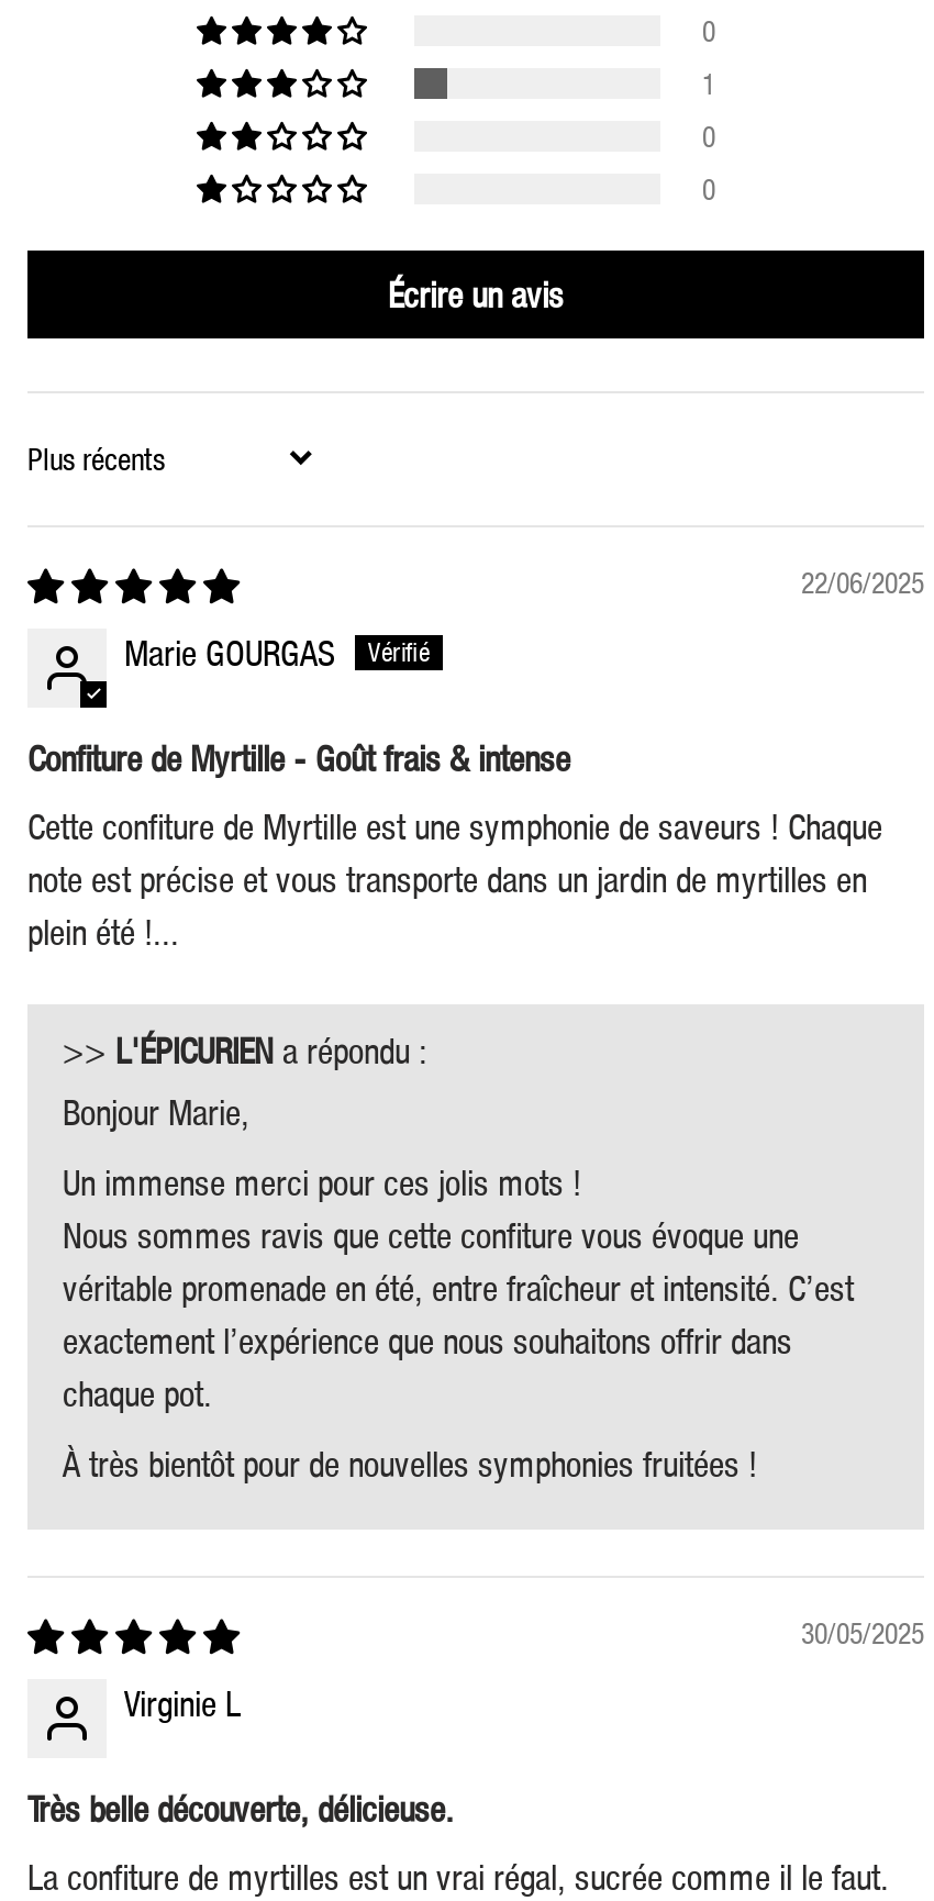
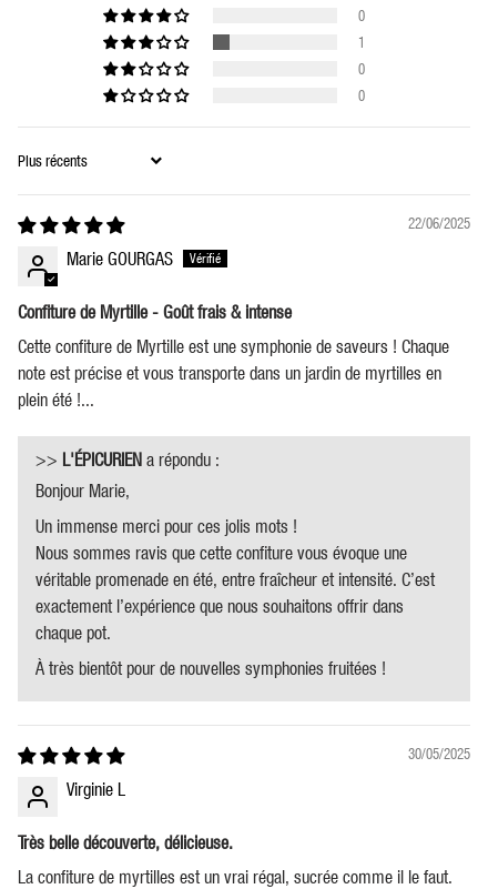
[388,272,564,313] Écrire un avis -> none

